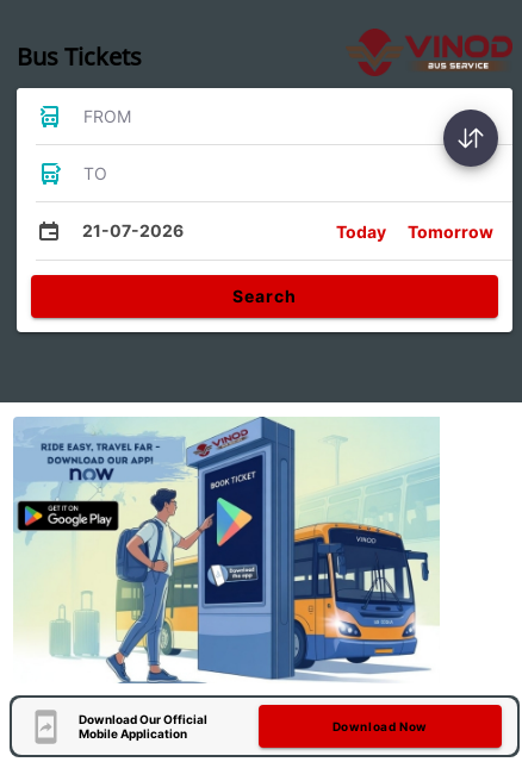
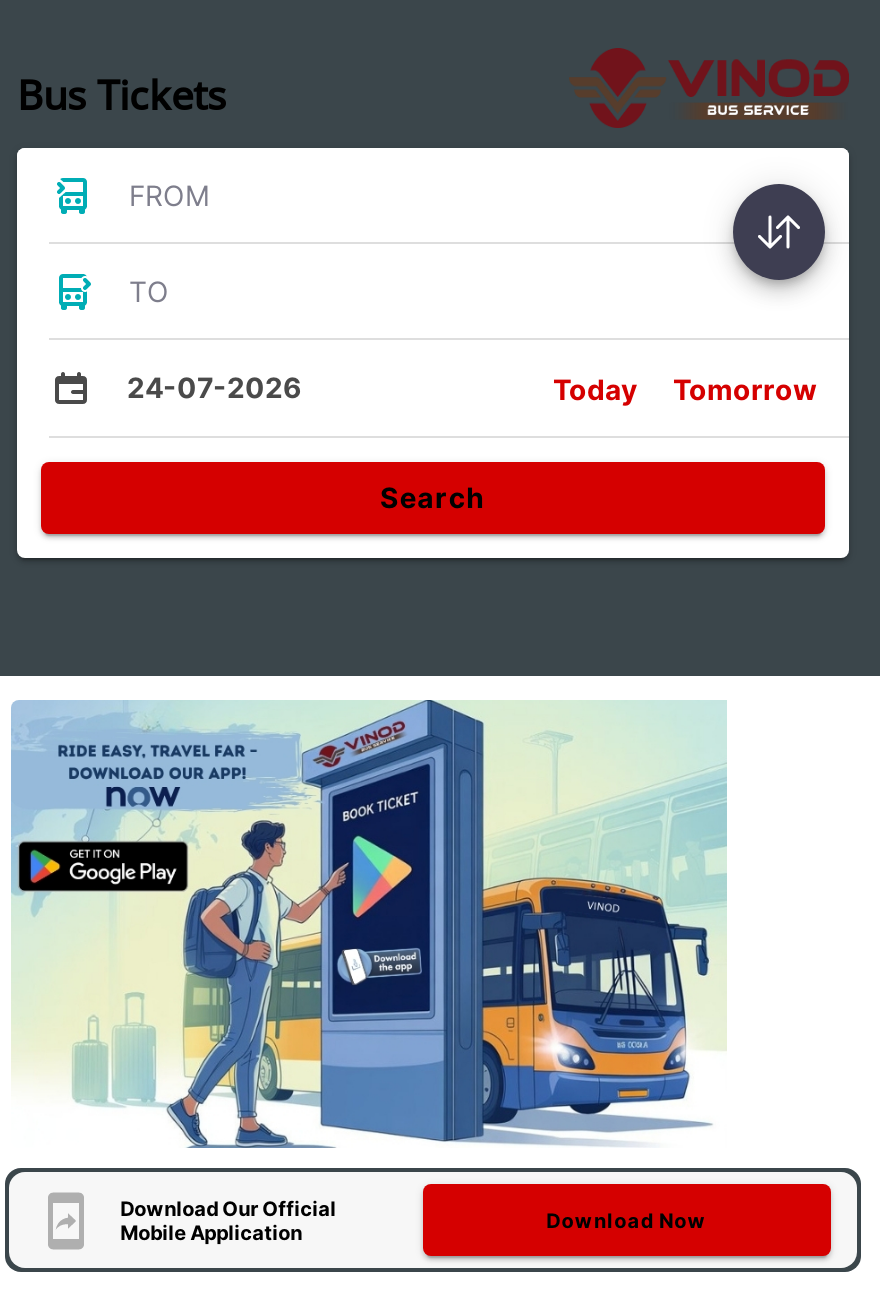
[82,220,184,241] 21-07-2026 -> [127,370,301,404] 24-07-2026

